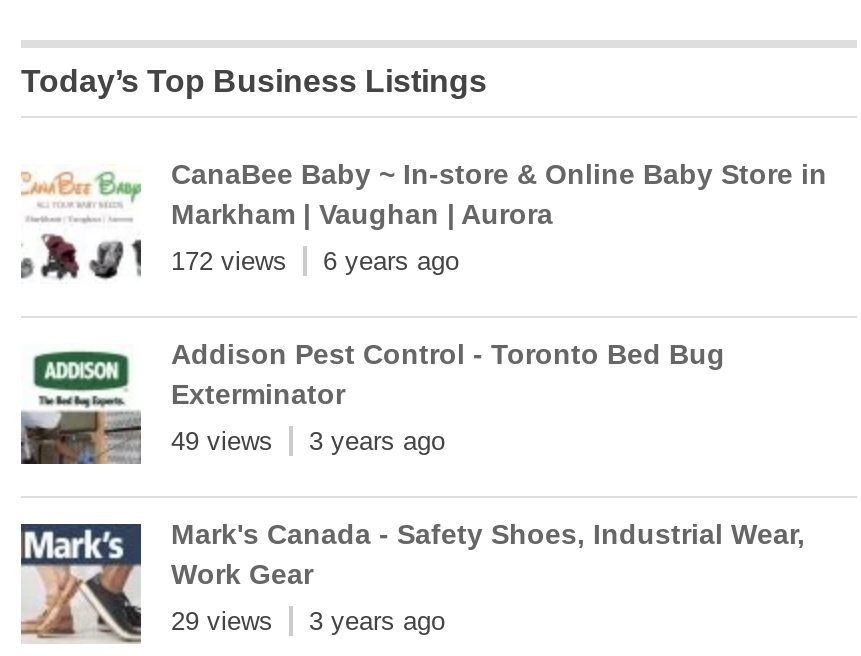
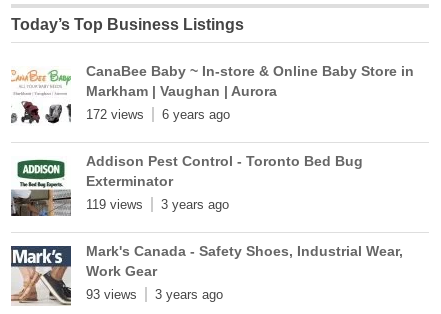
[171,425,445,455] 49 views 3 years ago -> [86,197,229,212] 119 views 3 years ago
[171,605,445,635] 29 views 3 years ago -> [86,287,223,302] 93 views 3 years ago

